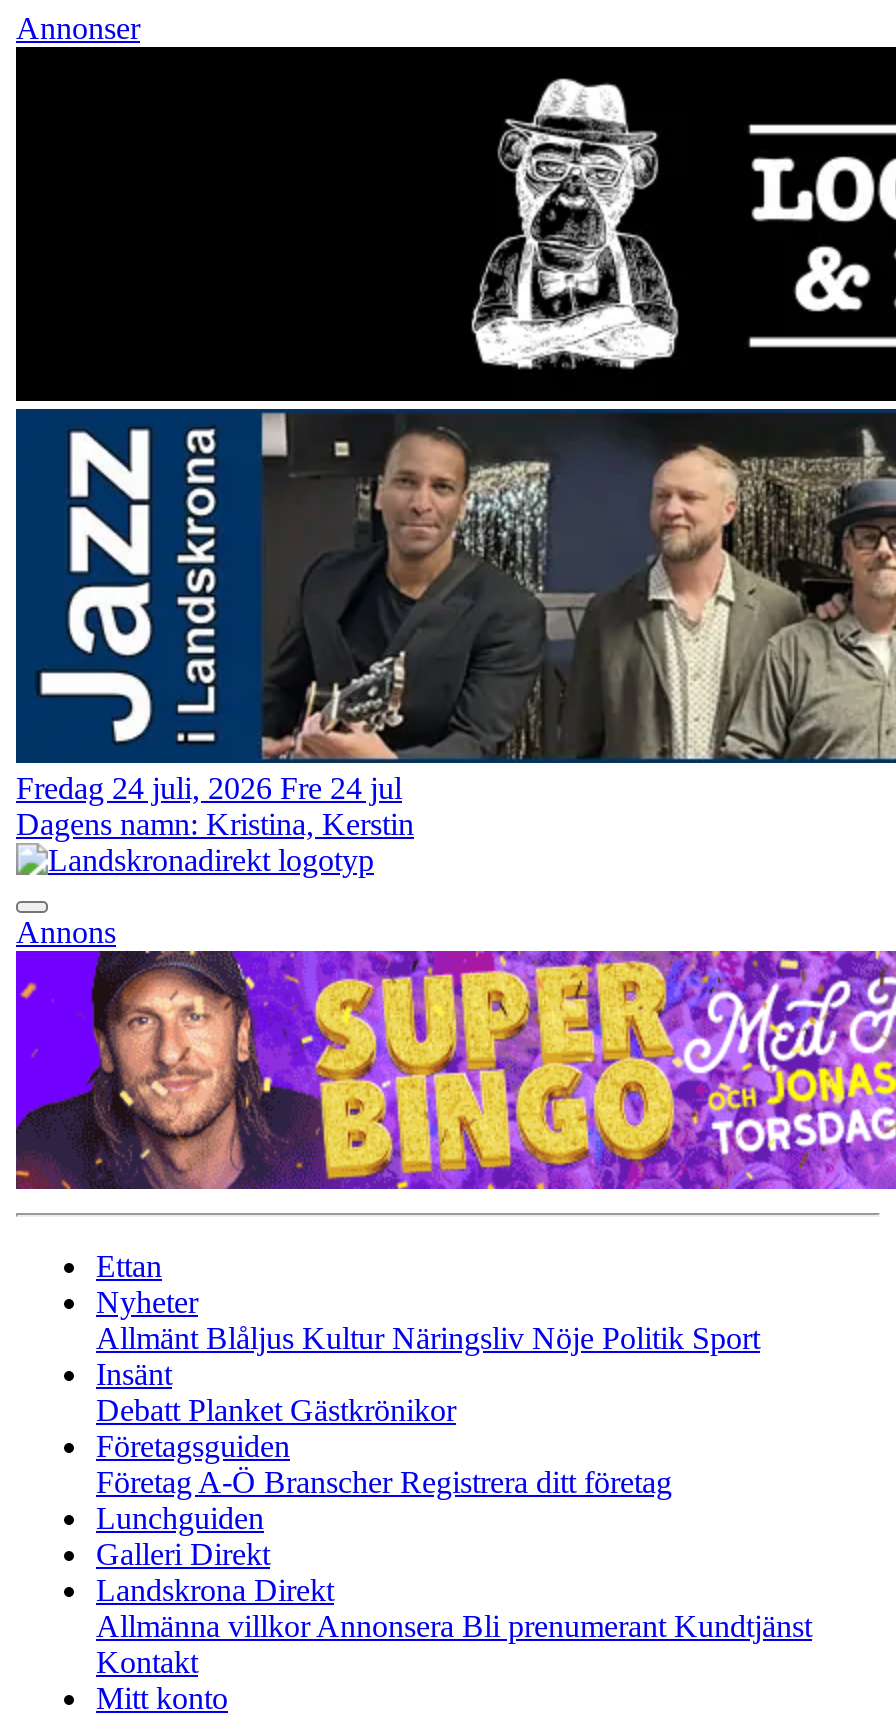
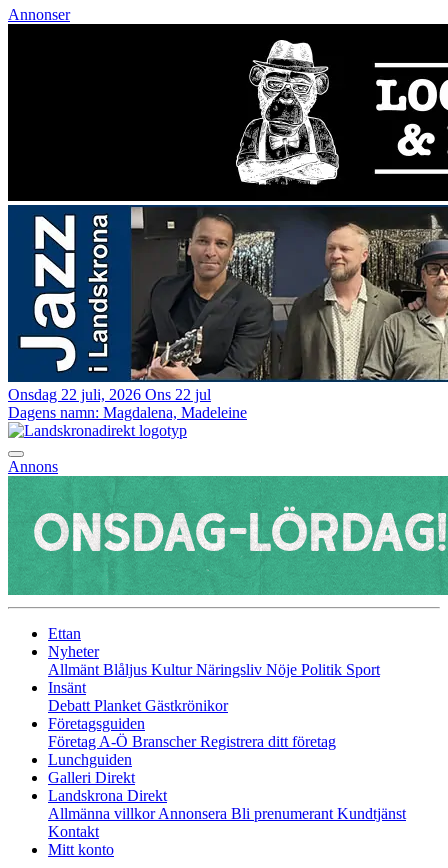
[16,771,402,805] Fredag 24 juli, 2026 Fre 24 jul -> [8,386,211,403] Onsdag 22 juli, 2026 Ons 22 jul
[16,807,414,841] Dagens namn: Kristina, Kerstin -> [8,404,247,421] Dagens namn: Magdalena, Madeleine
[14,949,890,1191] [image] -> [7,475,445,596] [image]

